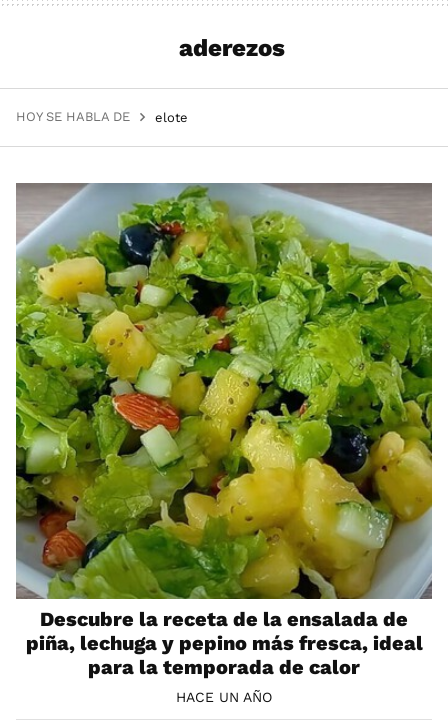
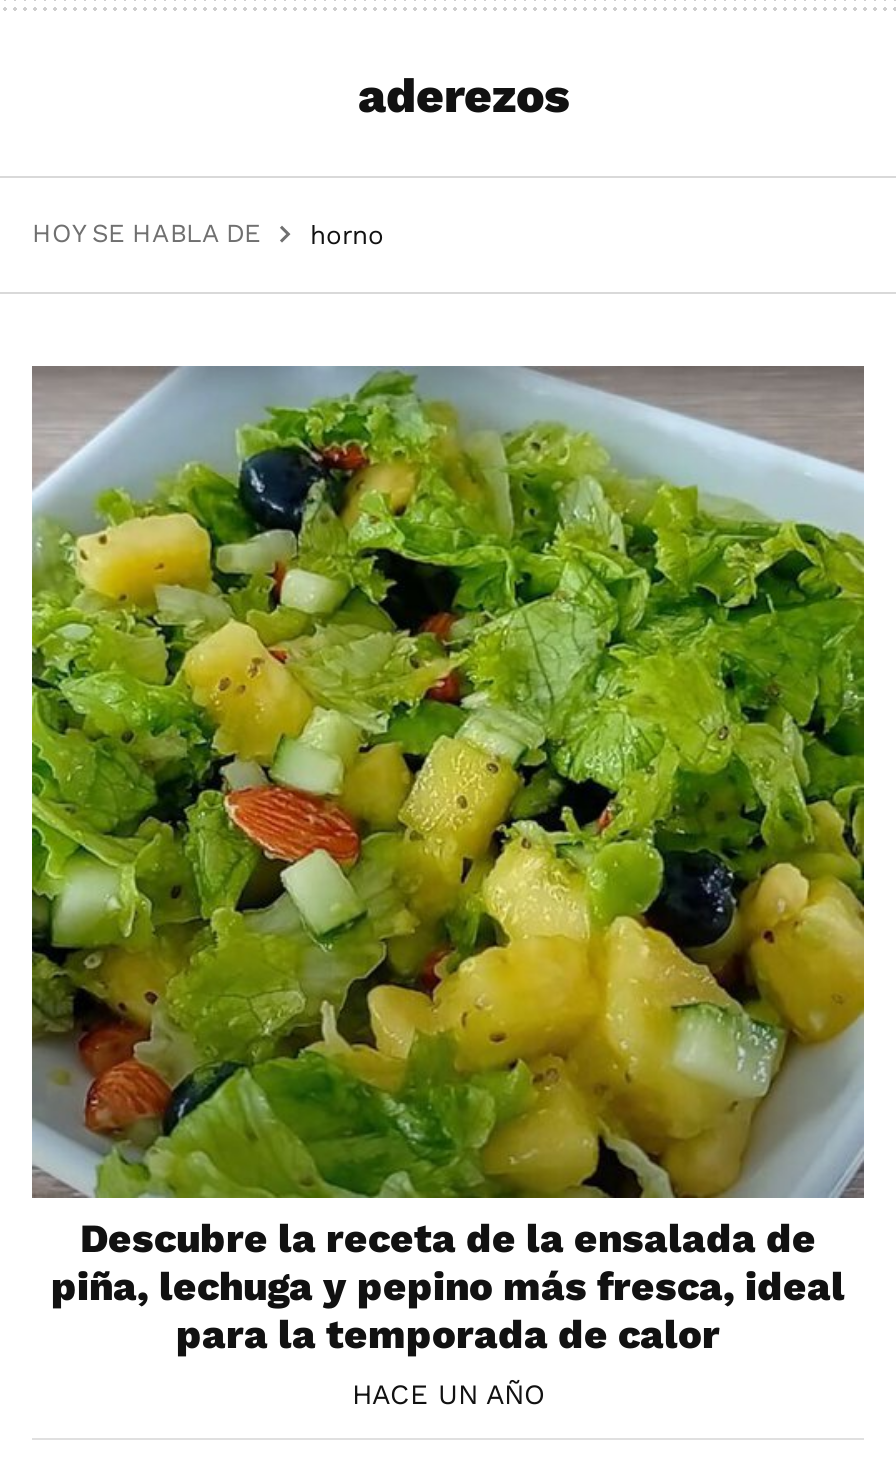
[155,109,188,124] elote -> [310,219,384,249] horno

